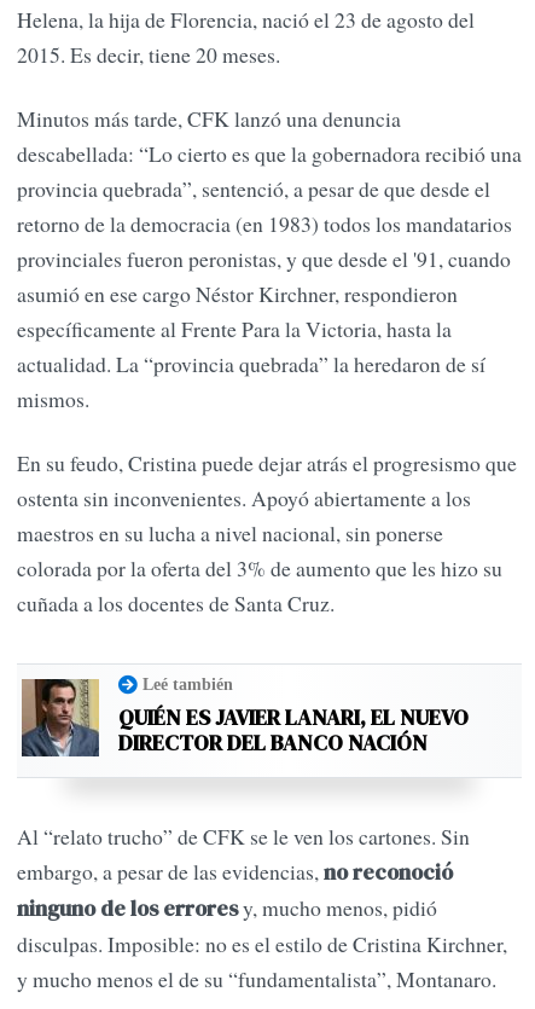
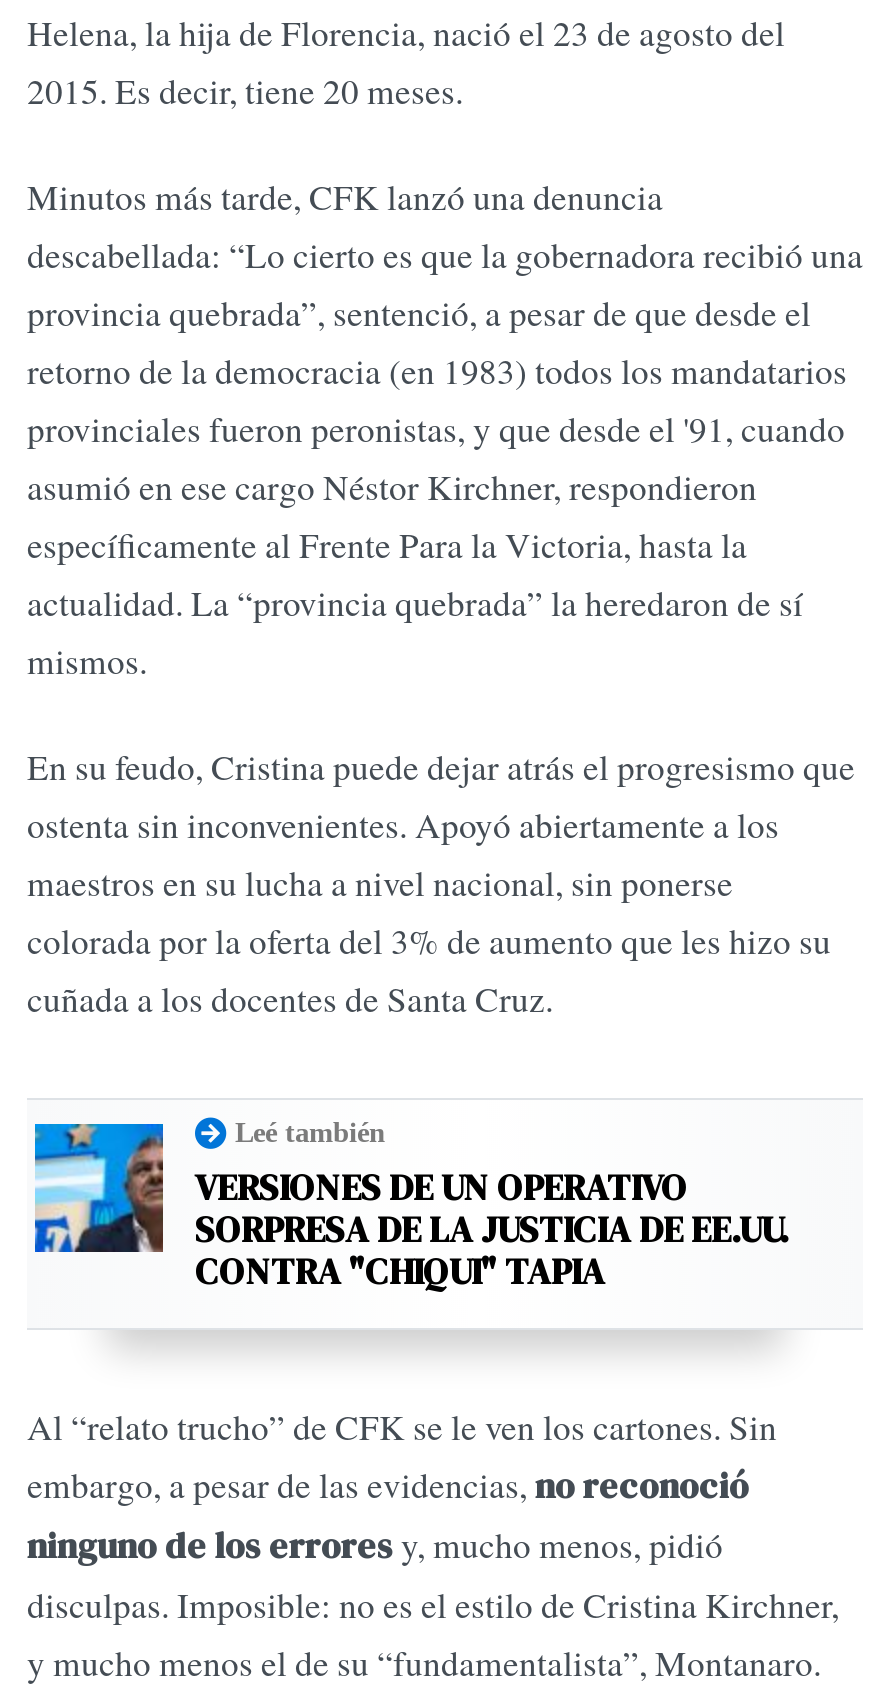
[21,678,469,758] [image] | QUIÉN ES JAVIER LANARI, EL NUEVO | DIRECTOR DEL BANCO NACIÓN -> [33,1122,789,1295] [image] | VERSIONES DE UN OPERATIVO | SORPRESA DE LA JUSTICIA DE EE.UU. | CONTRA "CHIQUI" TAPIA

